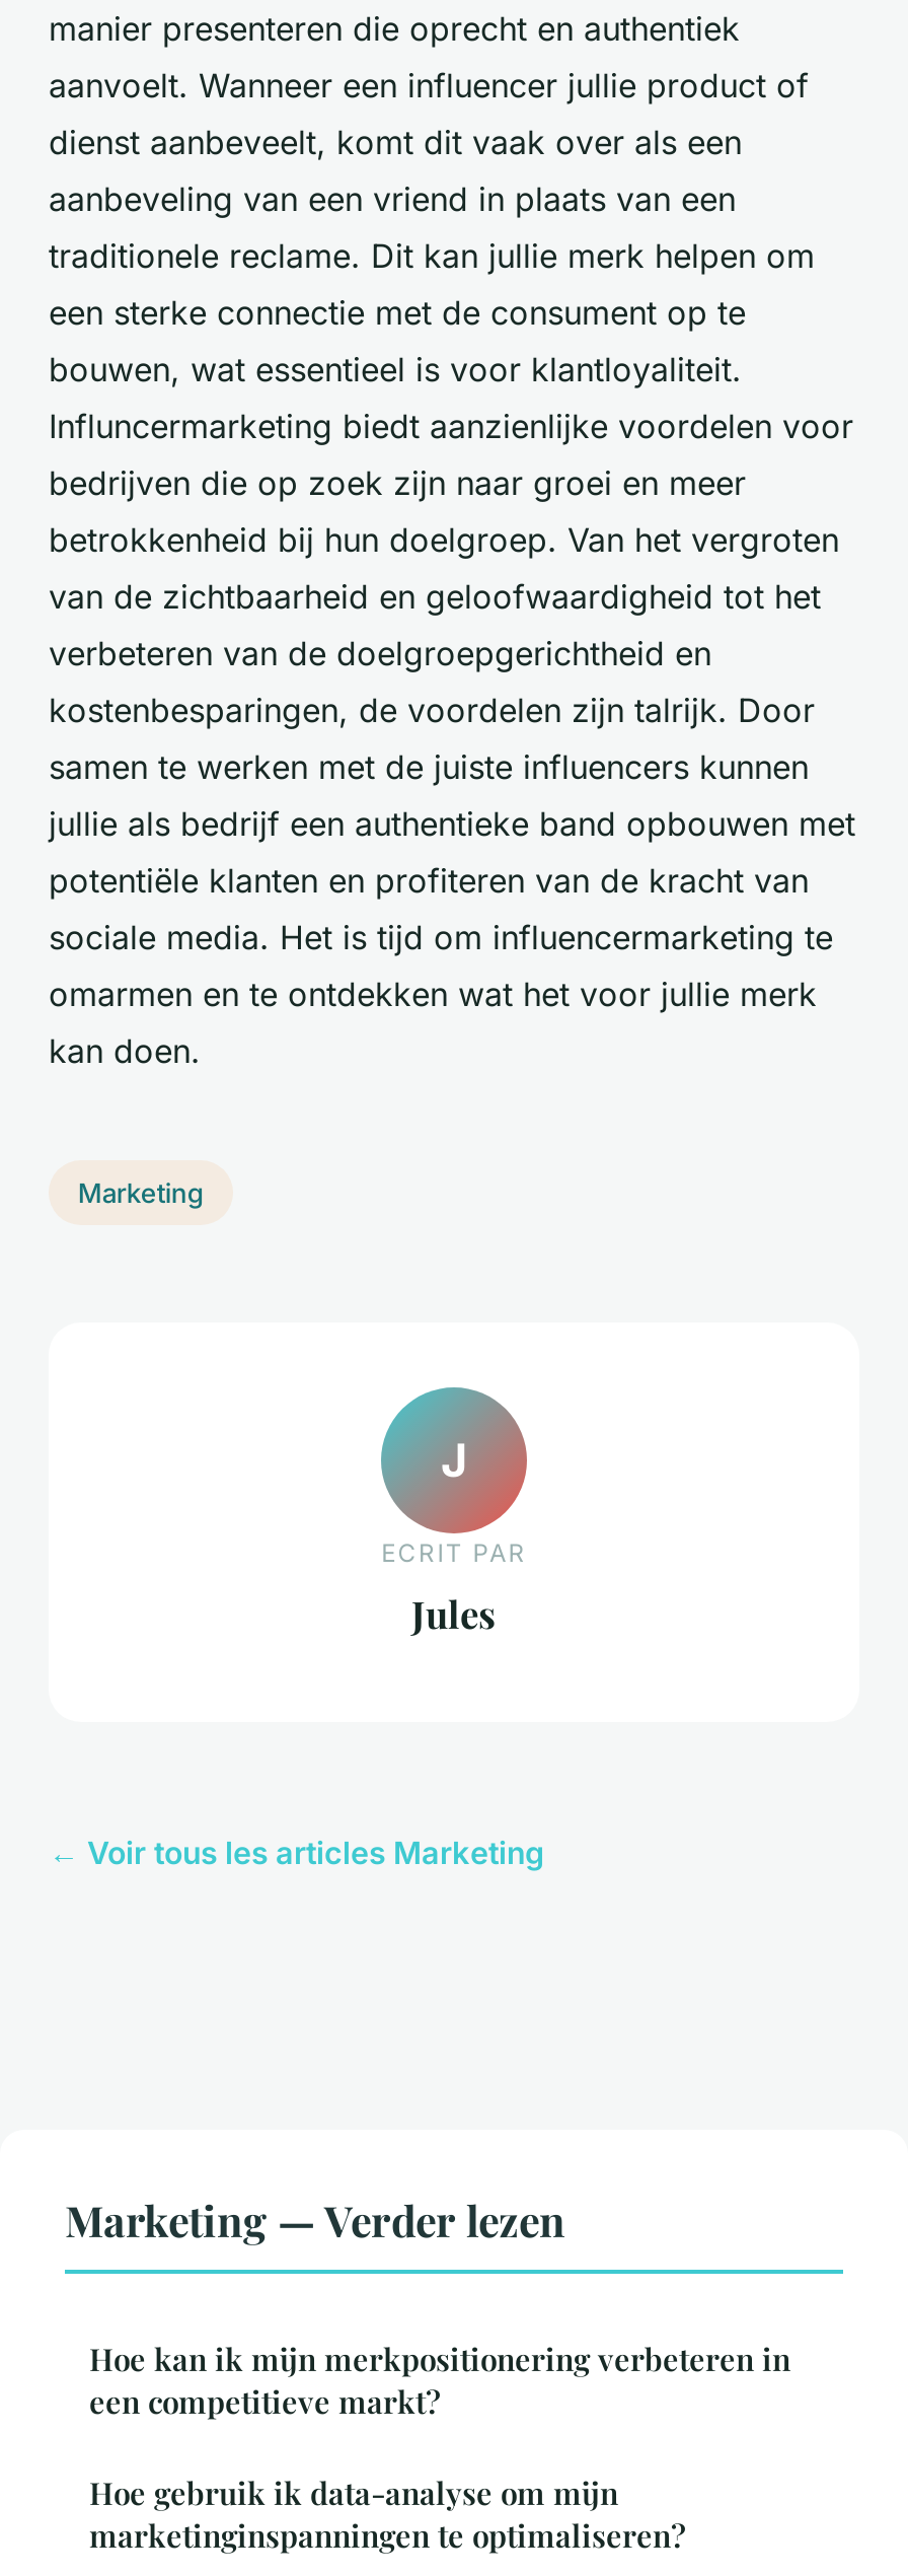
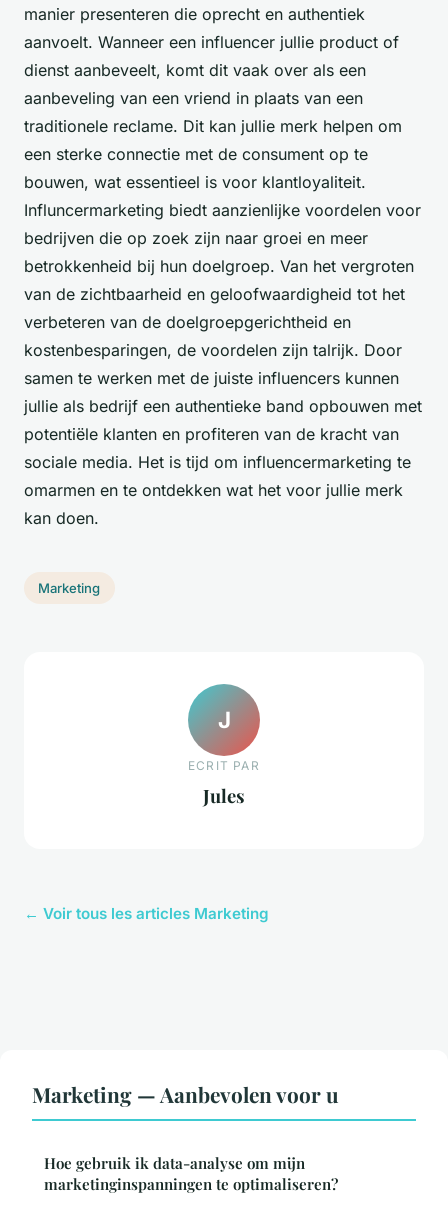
[65,2191,790,2422] Marketing — Verder lezen | Hoe kan ik mijn merkpositionering verbeteren in | een competitieve markt? -> [32,1080,339,1108] Marketing — Aanbevolen voor u

